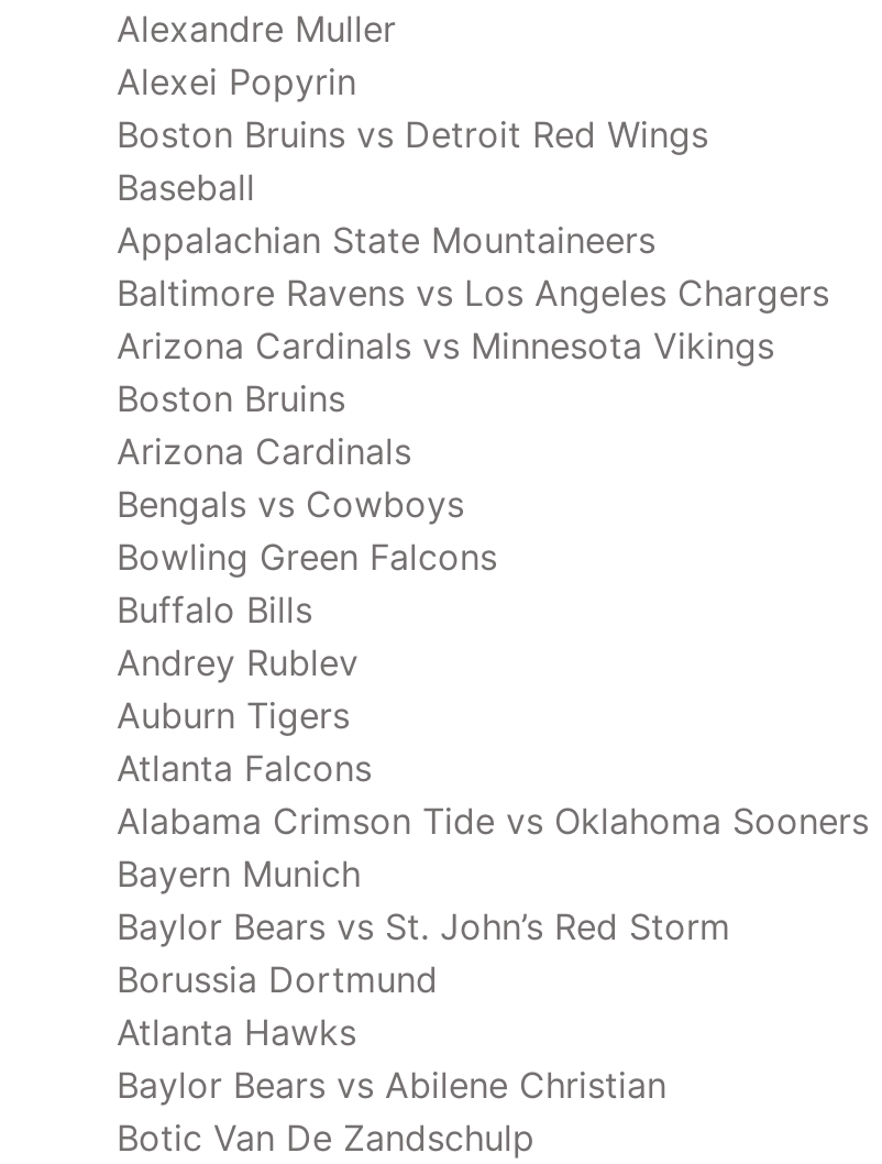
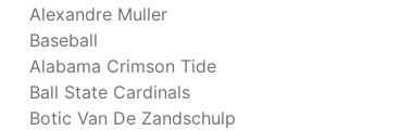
[117,59,708,156] Alexei Popyrin | Boston Bruins vs Detroit Red Wings -> none
[117,218,869,1107] Appalachian State Mountaineers | Baltimore Ravens vs Los Angeles Chargers | Arizona Cardinals vs Minnesota Vikings | Boston Bruins | Arizona Cardinals | Bengals vs Cowboys | Bowling Green Falcons | Buffalo Bills | Andrey Rublev | Auburn Tigers | Atlanta Falcons | Alabama Crimson Tide vs Oklahoma Sooners | Bayern Munich | Baylor Bears vs St. John’s Red Storm | Borussia Dortmund | Atlanta Hawks | Baylor Bears vs Abilene Christian -> [29,55,216,103] Alabama Crimson Tide | Ball State Cardinals

